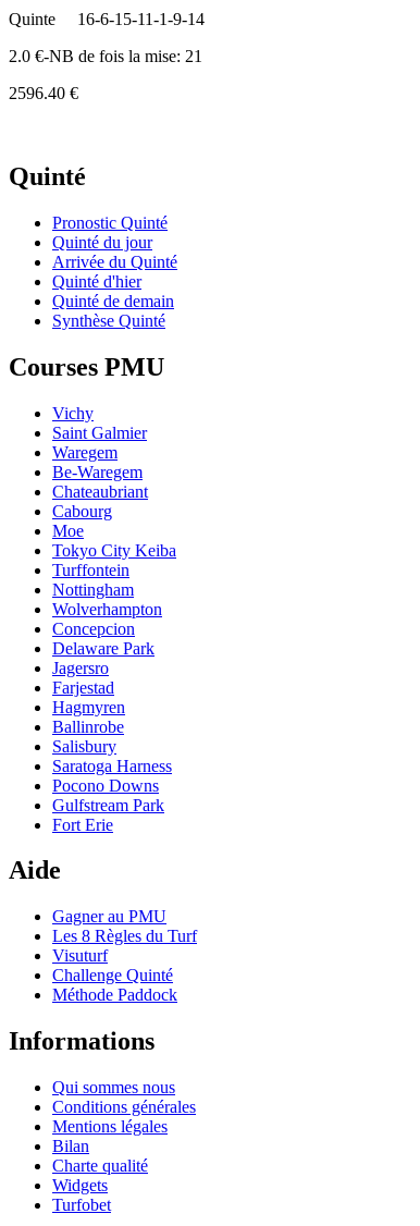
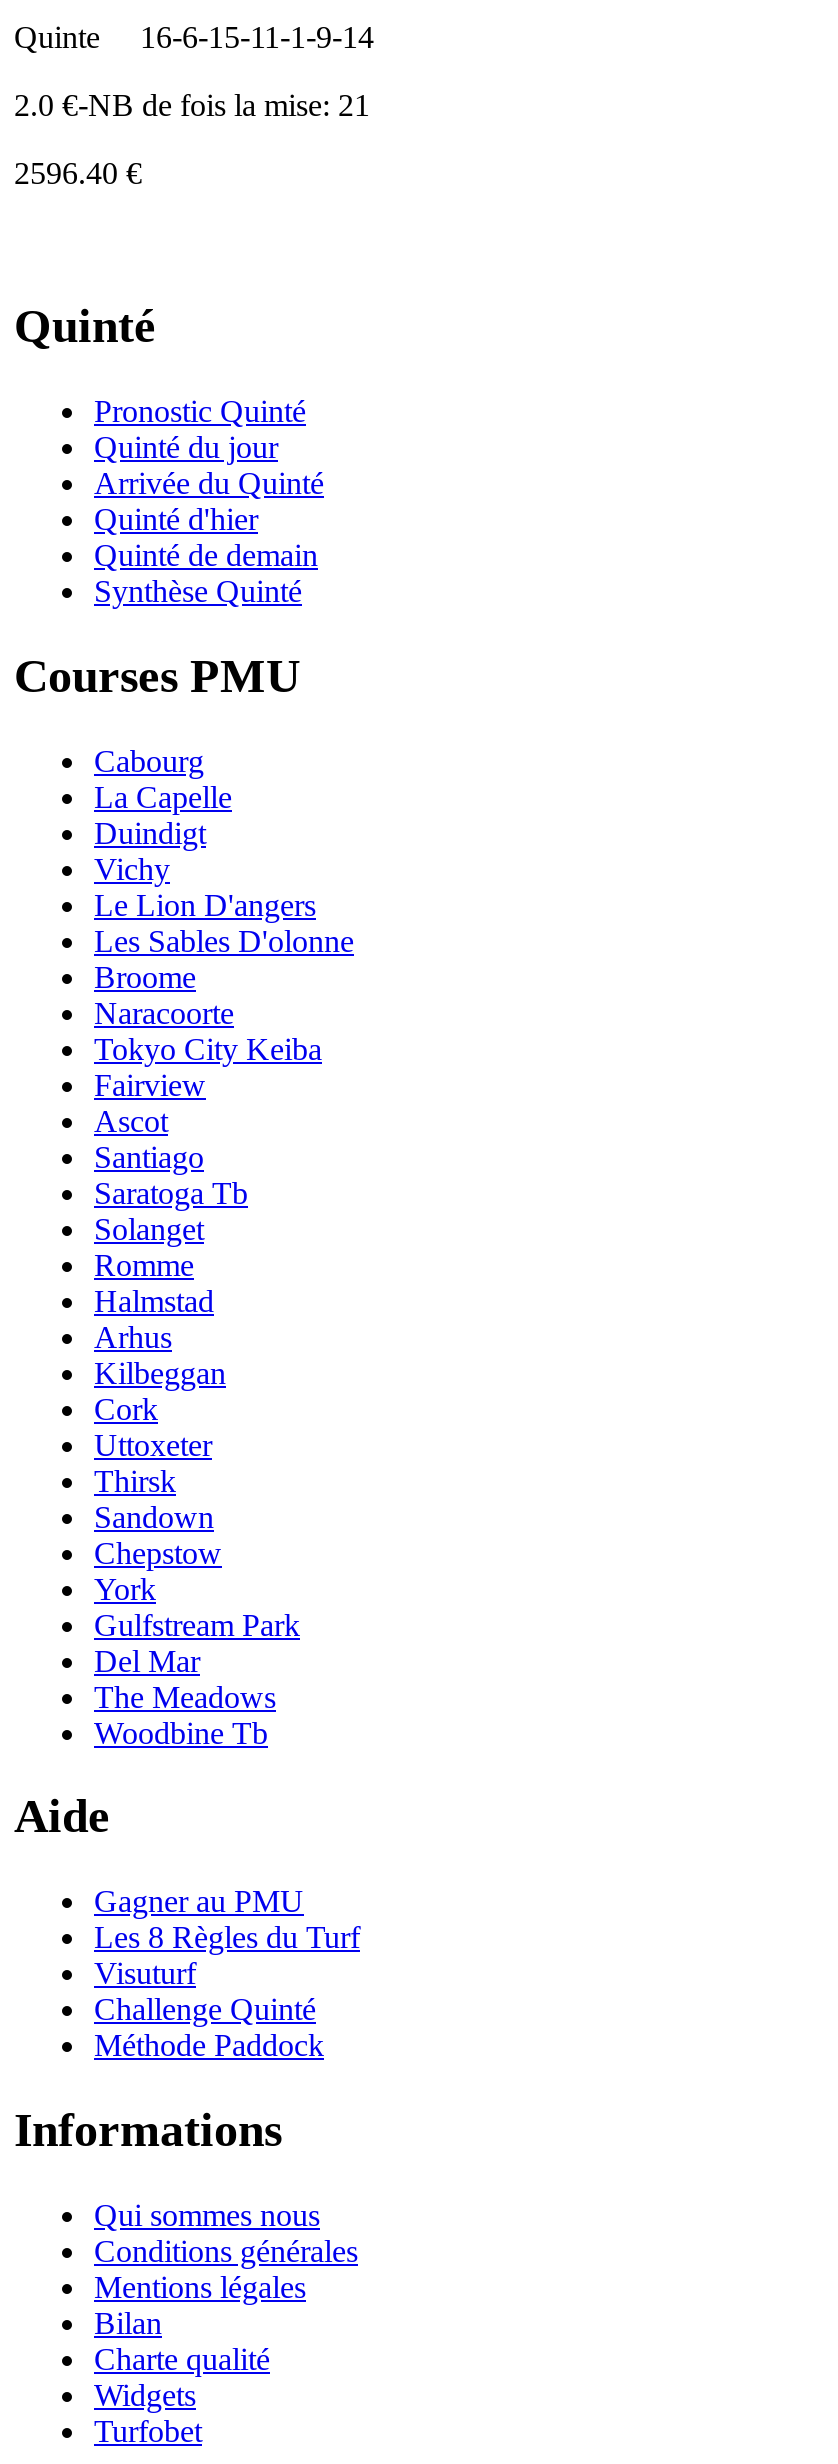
none -> [94,743,232,849] Cabourg | La Capelle | Duindigt
[52,423,148,540] Saint Galmier | Waregem | Be-Waregem | Chateaubriant | Cabourg | Moe -> [94,887,354,1029] Le Lion D'angers | Les Sables D'olonne | Broome | Naracoorte
[52,560,172,794] Turffontein | Nottingham | Wolverhampton | Concepcion | Delaware Park | Jagersro | Farjestad | Hagmyren | Ballinrobe | Salisbury | Saratoga Harness | Pocono Downs -> [94,1067,248,1605] Fairview | Ascot | Santiago | Saratoga Tb | Solanget | Romme | Halmstad | Arhus | Kilbeggan | Cork | Uttoxeter | Thirsk | Sandown | Chepstow | York
[52,815,113,834] Fort Erie -> [94,1643,276,1749] Del Mar | The Meadows | Woodbine Tb

